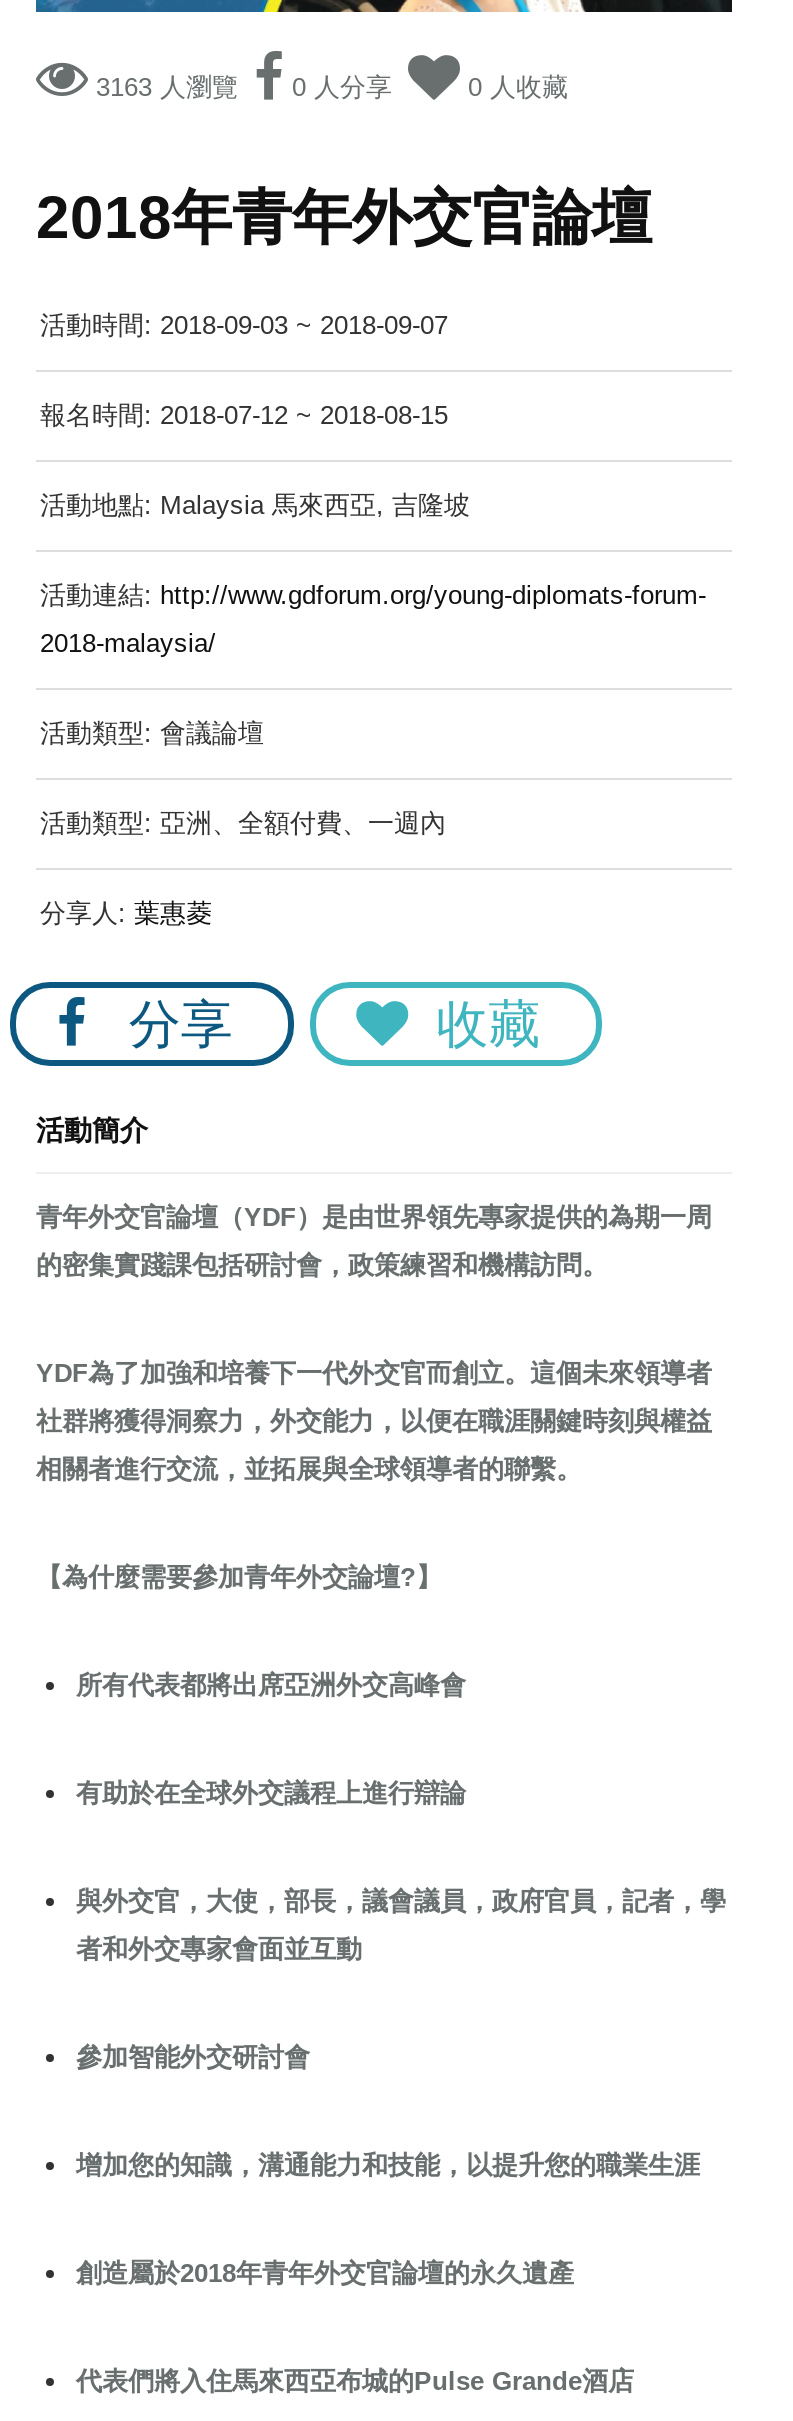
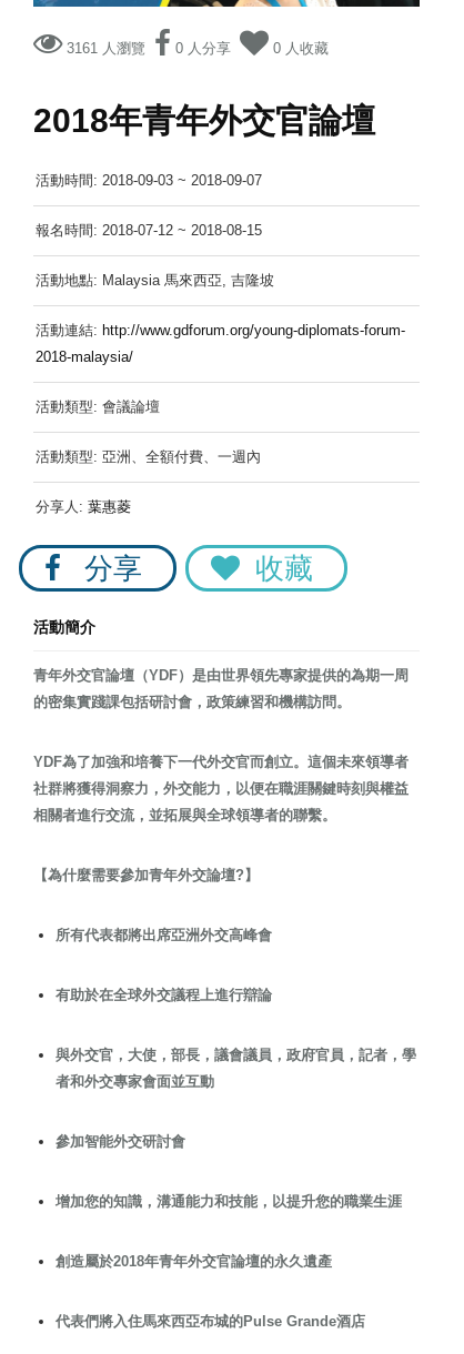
[88,72,576,102] 3163 人瀏覽 0 人分享 0 人收藏 -> [62,40,333,57] 3161 人瀏覽 0 人分享 0 人收藏

